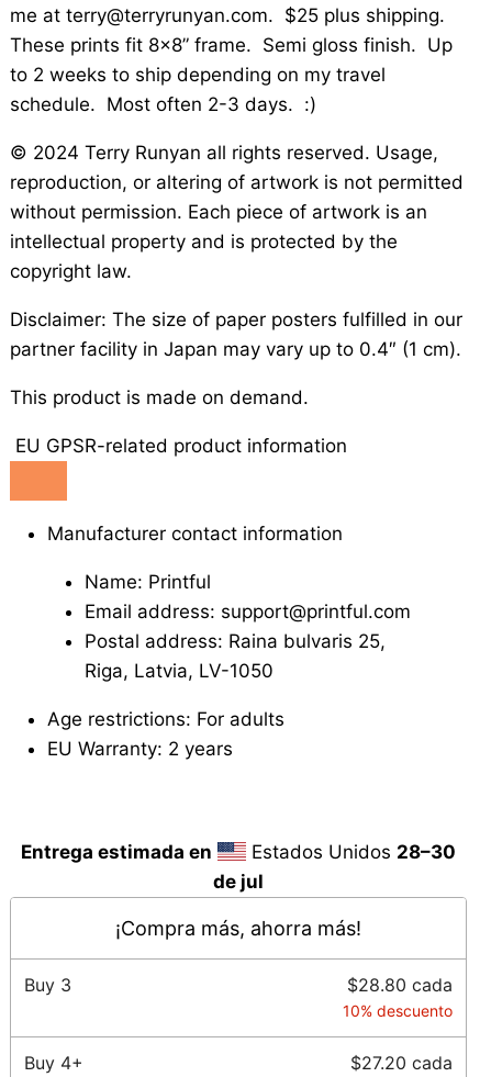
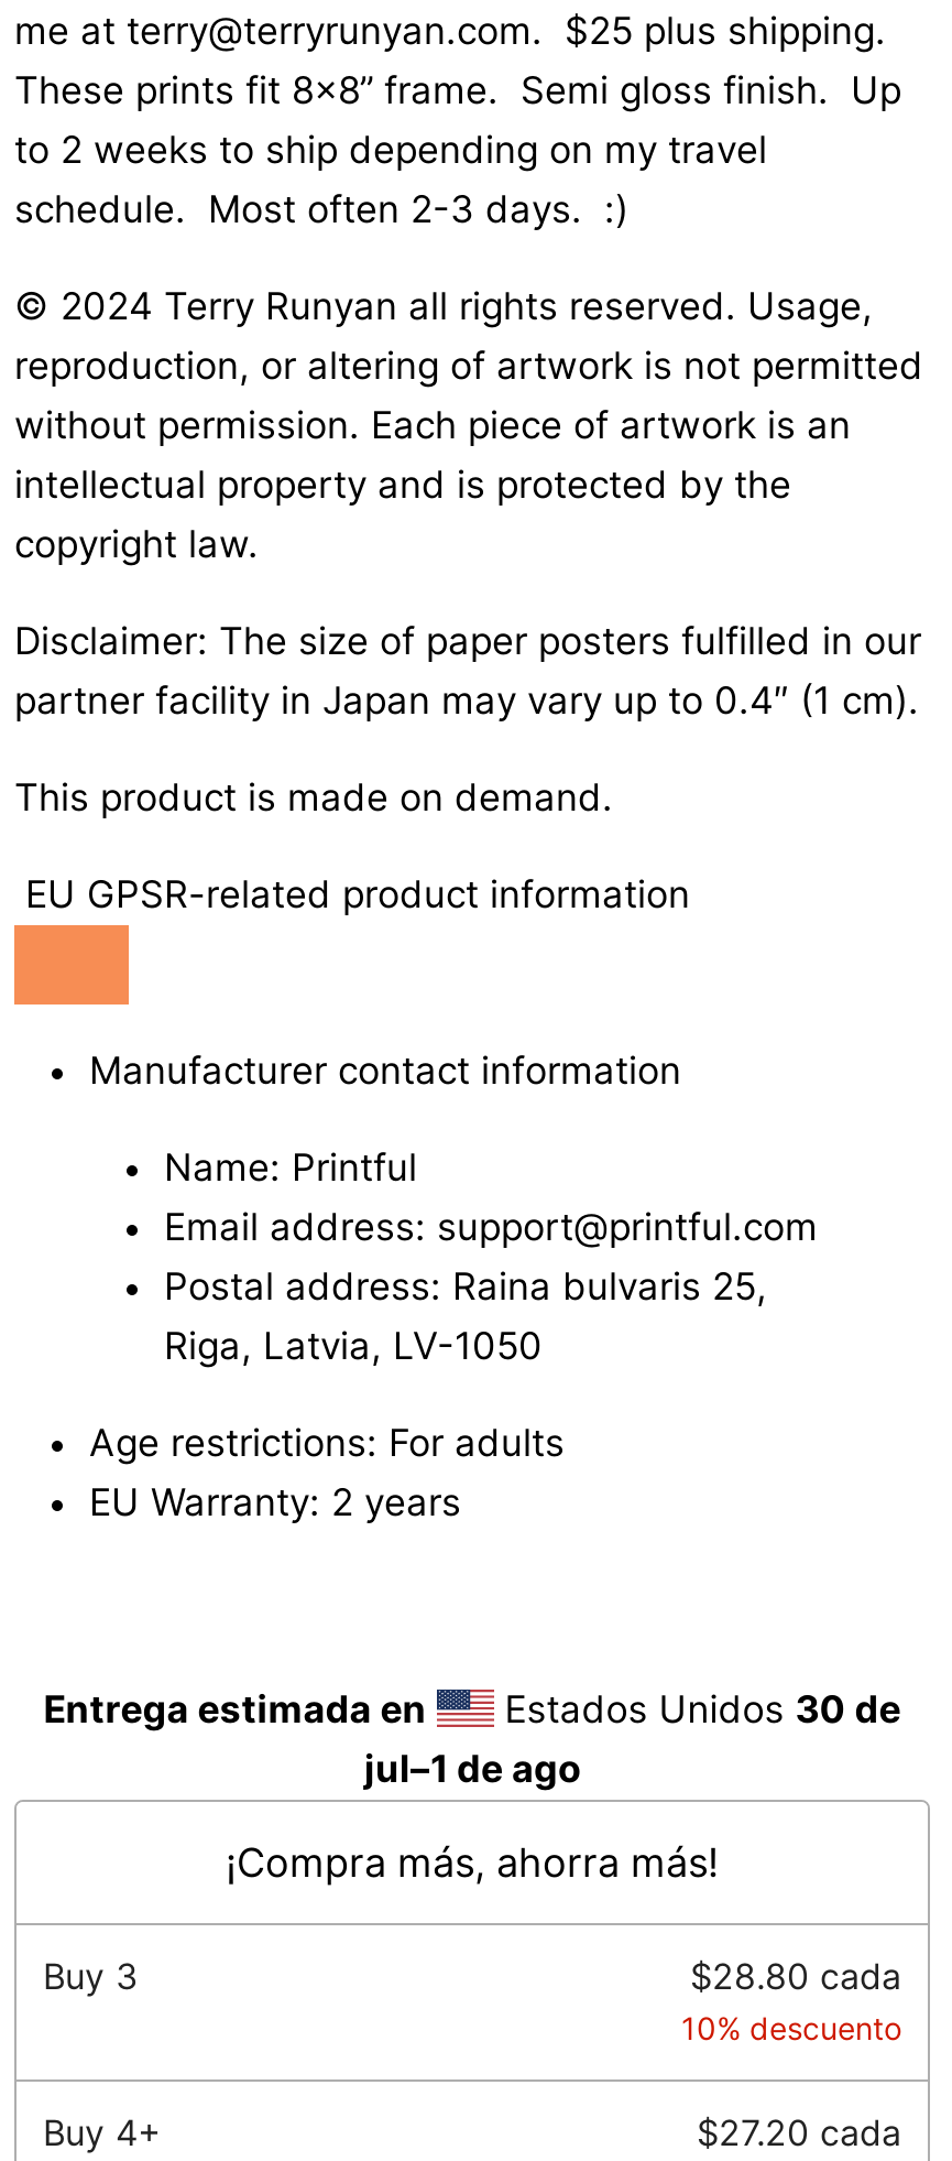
[213,841,456,892] Estados Unidos 28–30 | de jul -> [364,1687,901,1790] Estados Unidos 30 de | jul–1 de ago

